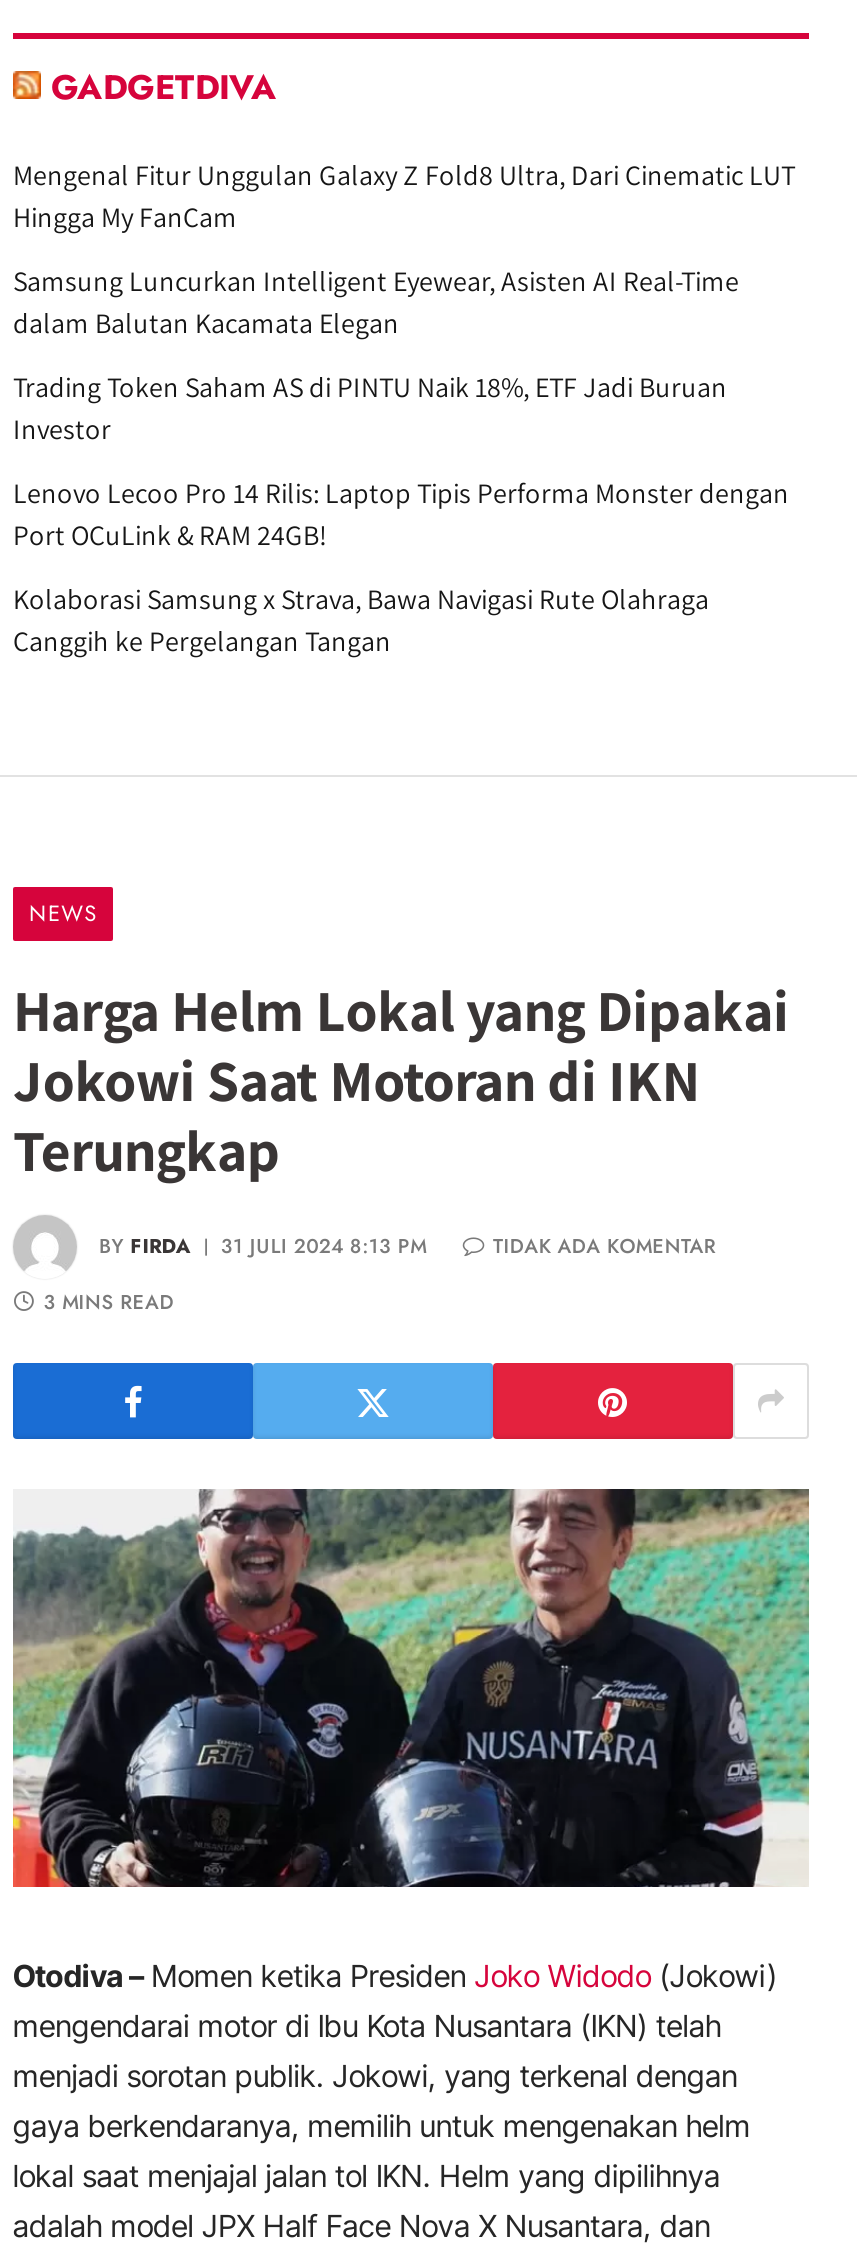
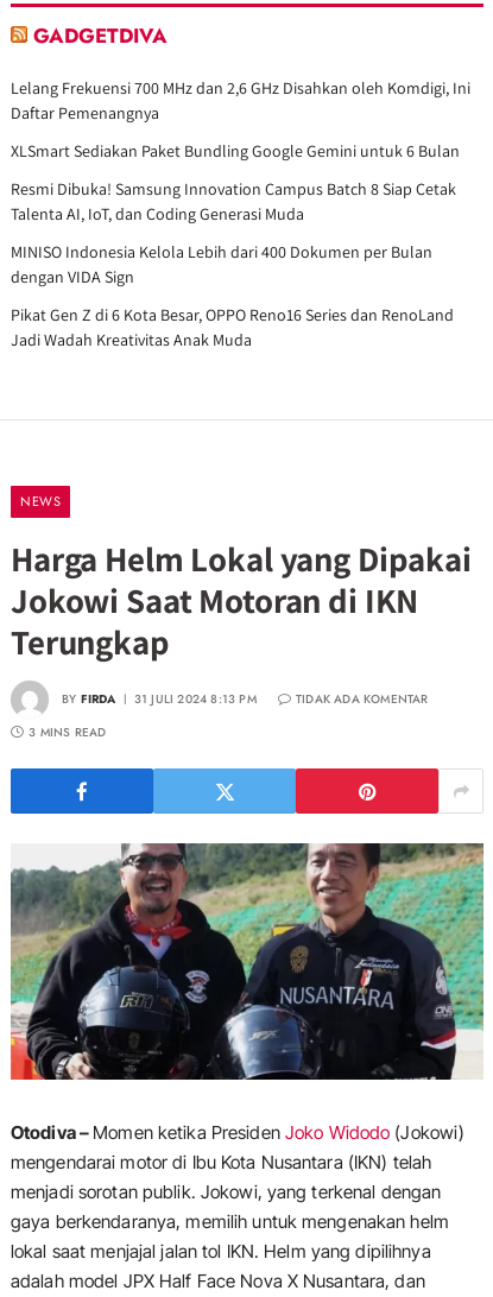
[13,158,795,236] Mengenal Fitur Unggulan Galaxy Z Fold8 Ultra, Dari Cinematic LUT | Hingga My FanCam -> [11,78,470,124] Lelang Frekuensi 700 MHz dan 2,6 GHz Disahkan oleh Komdigi, Ini | Daftar Pemenangnya
[13,264,739,342] Samsung Luncurkan Intelligent Eyewear, Asisten AI Real-Time | dalam Balutan Kacamata Elegan -> [11,141,460,162] XLSmart Sediakan Paket Bundling Google Gemini untuk 6 Bulan
[13,370,727,448] Trading Token Saham AS di PINTU Naik 18%, ETF Jadi Buruan | Investor -> [11,179,456,225] Resmi Dibuka! Samsung Innovation Campus Batch 8 Siap Cetak | Talenta AI, IoT, dan Coding Generasi Muda
[13,476,789,554] Lenovo Lecoo Pro 14 Rilis: Laptop Tipis Performa Monster dengan | Port OCuLink & RAM 24GB! -> [11,241,432,288] MINISO Indonesia Kelola Lebih dari 400 Dokumen per Bulan | dengan VIDA Sign
[13,582,709,660] Kolaborasi Samsung x Strava, Bawa Navigasi Rute Olahraga | Canggih ke Pergelangan Tangan -> [11,304,454,351] Pikat Gen Z di 6 Kota Besar, OPPO Reno16 Series dan RenoLand | Jadi Wadah Kreativitas Anak Muda

